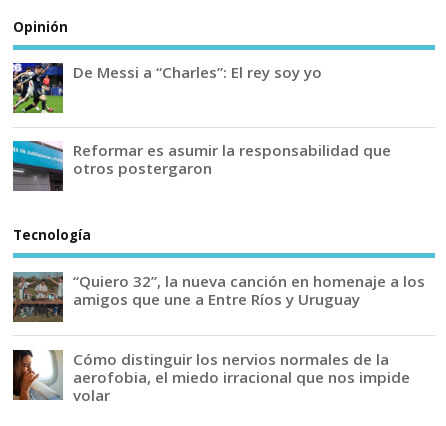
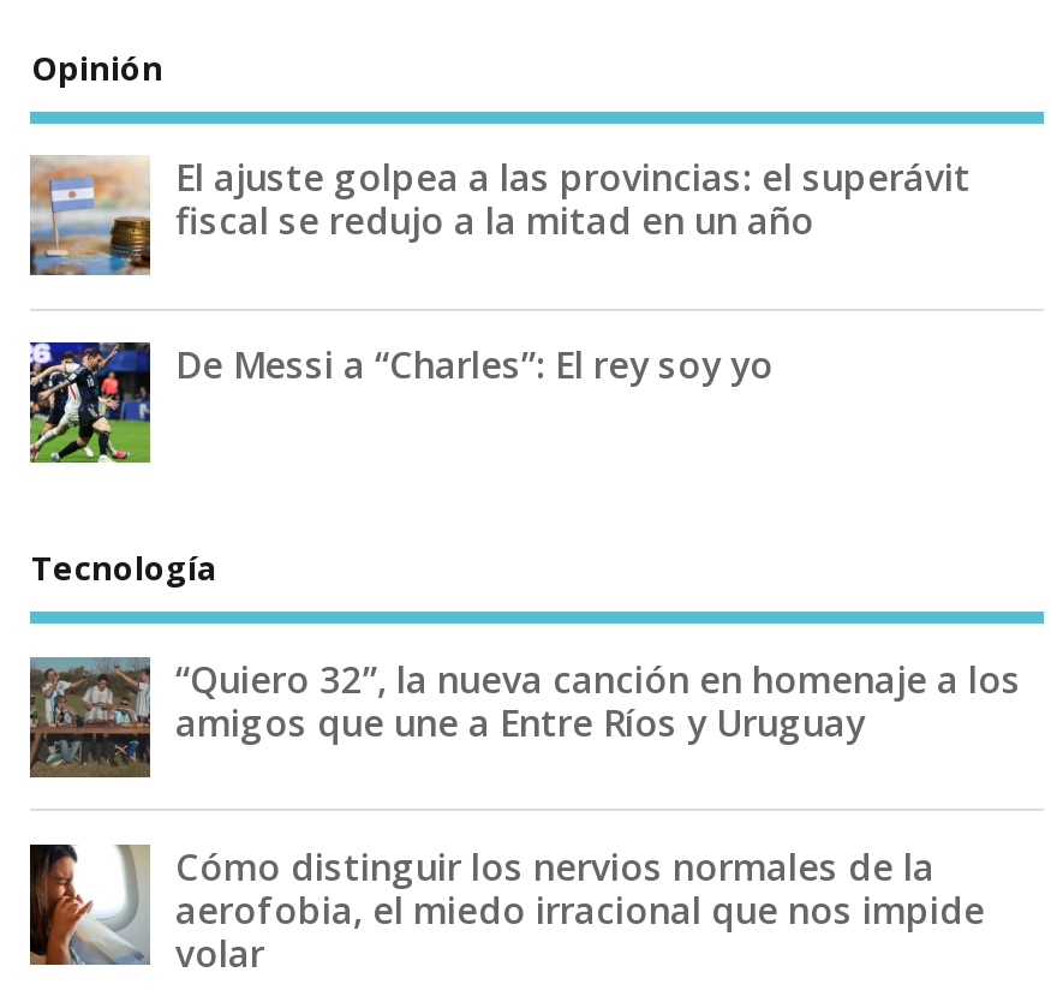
none -> [28,153,970,278] [image] | El ajuste golpea a las provincias: el superávit | fiscal se redujo a la mitad en un año
moved [11,61,322,114] -> [25,338,773,465]: [image] | De Messi a “Charles”: El rey soy yo
[12,140,391,192] [image] | Reformar es asumir la responsabilidad que | otros postergaron -> none

